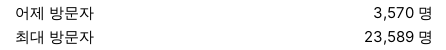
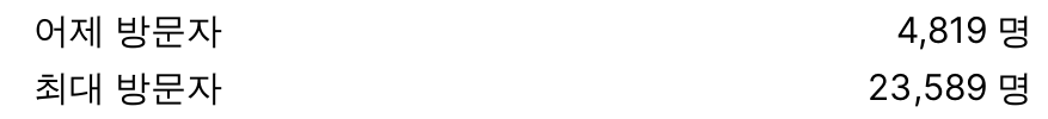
[373,3,433,22] 3,570 명 -> [896,7,1032,52] 4,819 명

